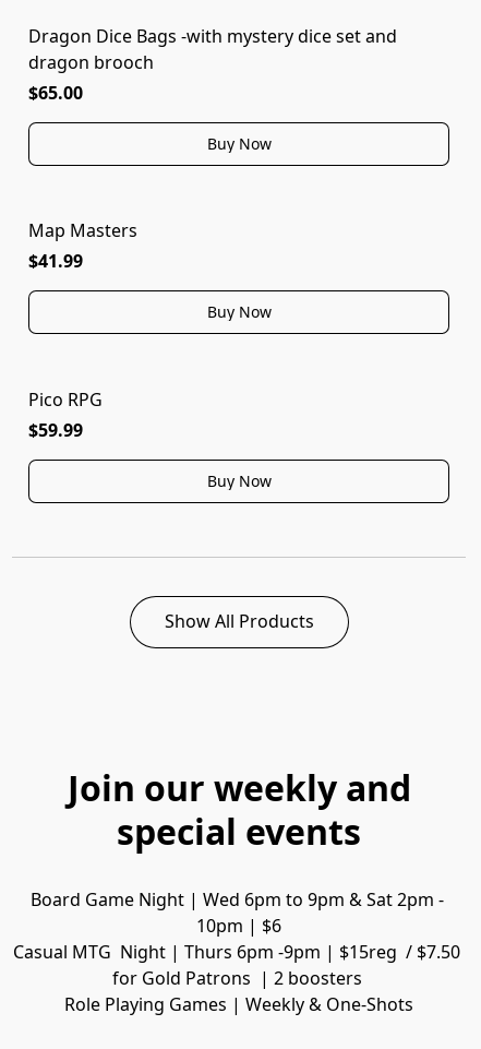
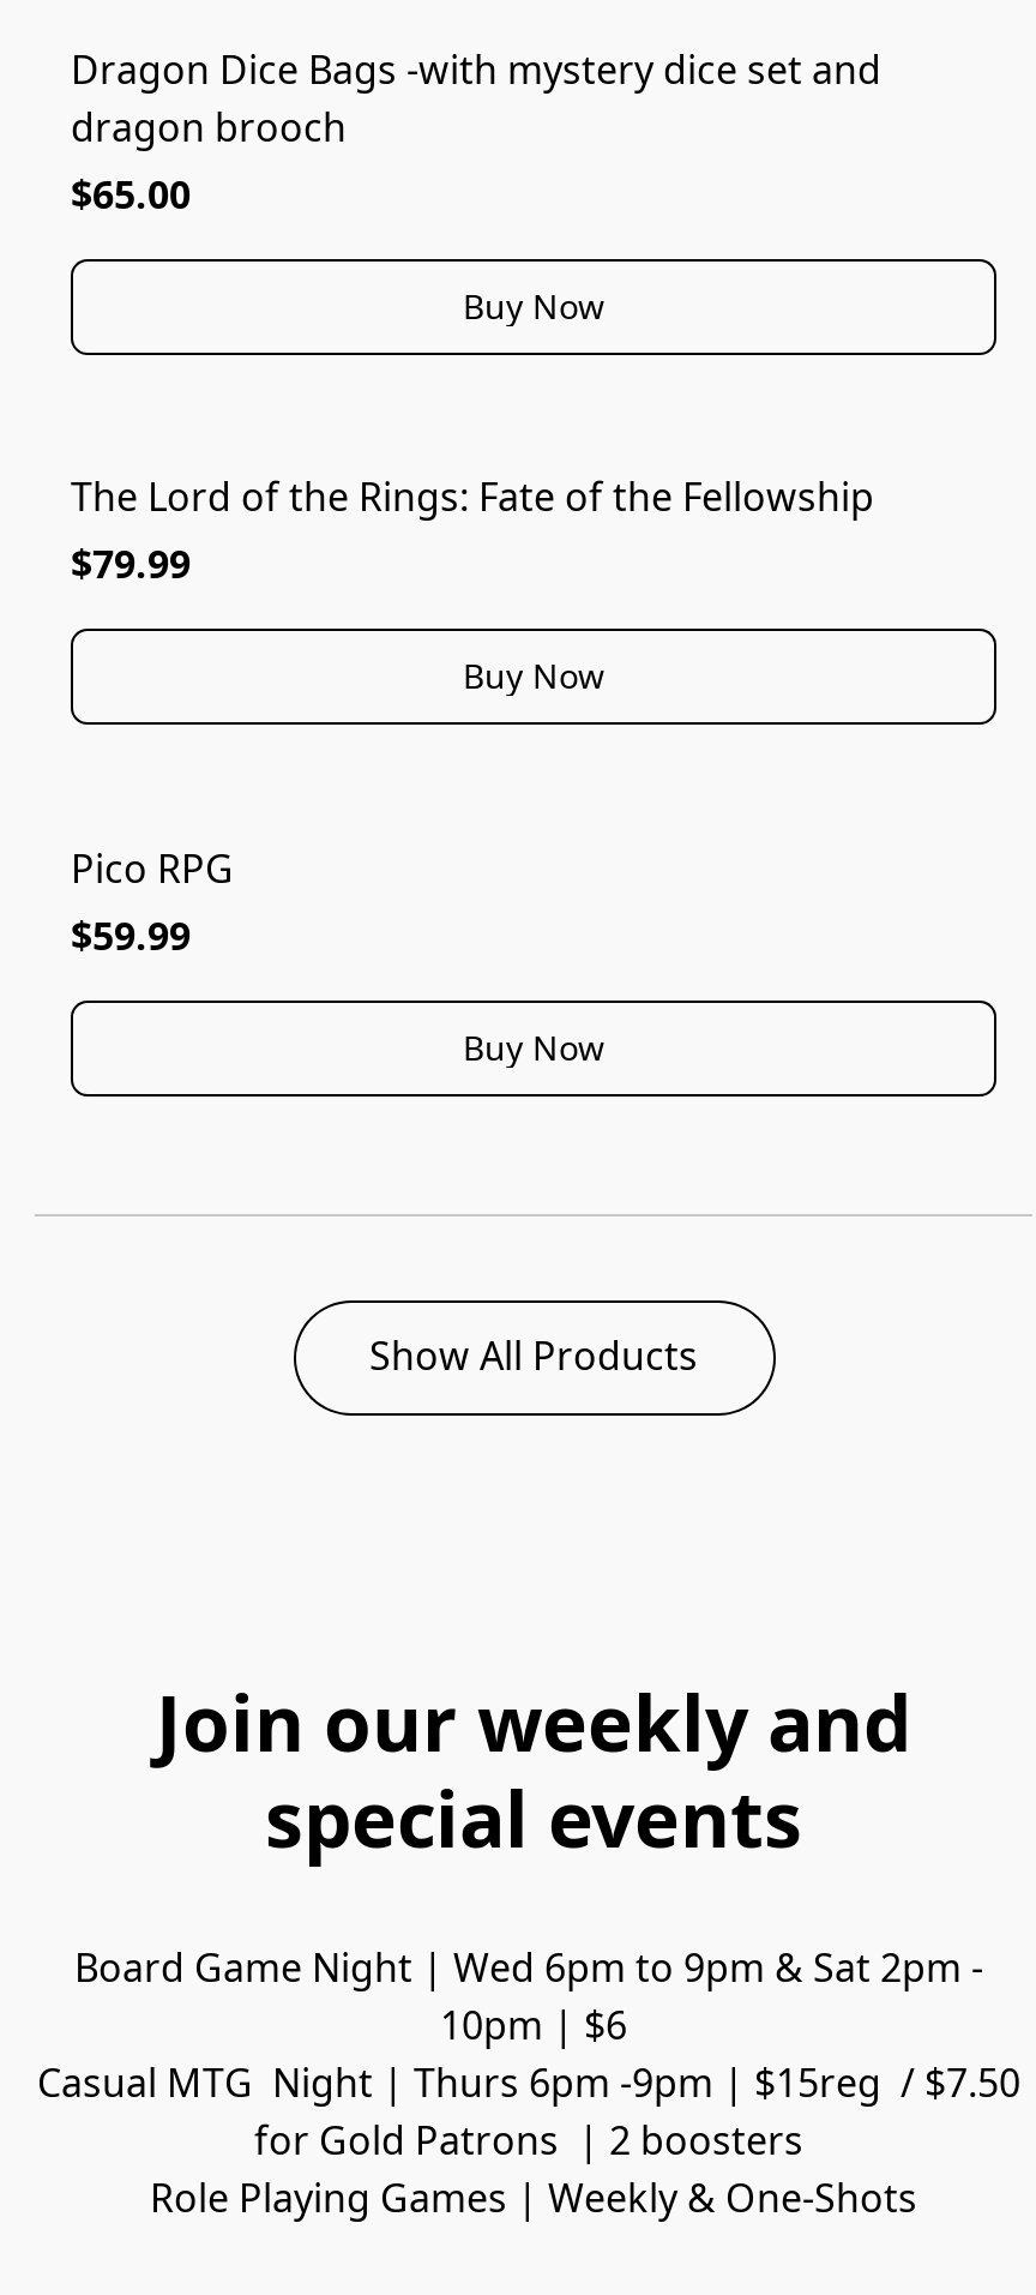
[28,218,137,273] Map Masters | $41.99 -> [71,471,874,590] The Lord of the Rings: Fate of the Fellowship | $79.99

